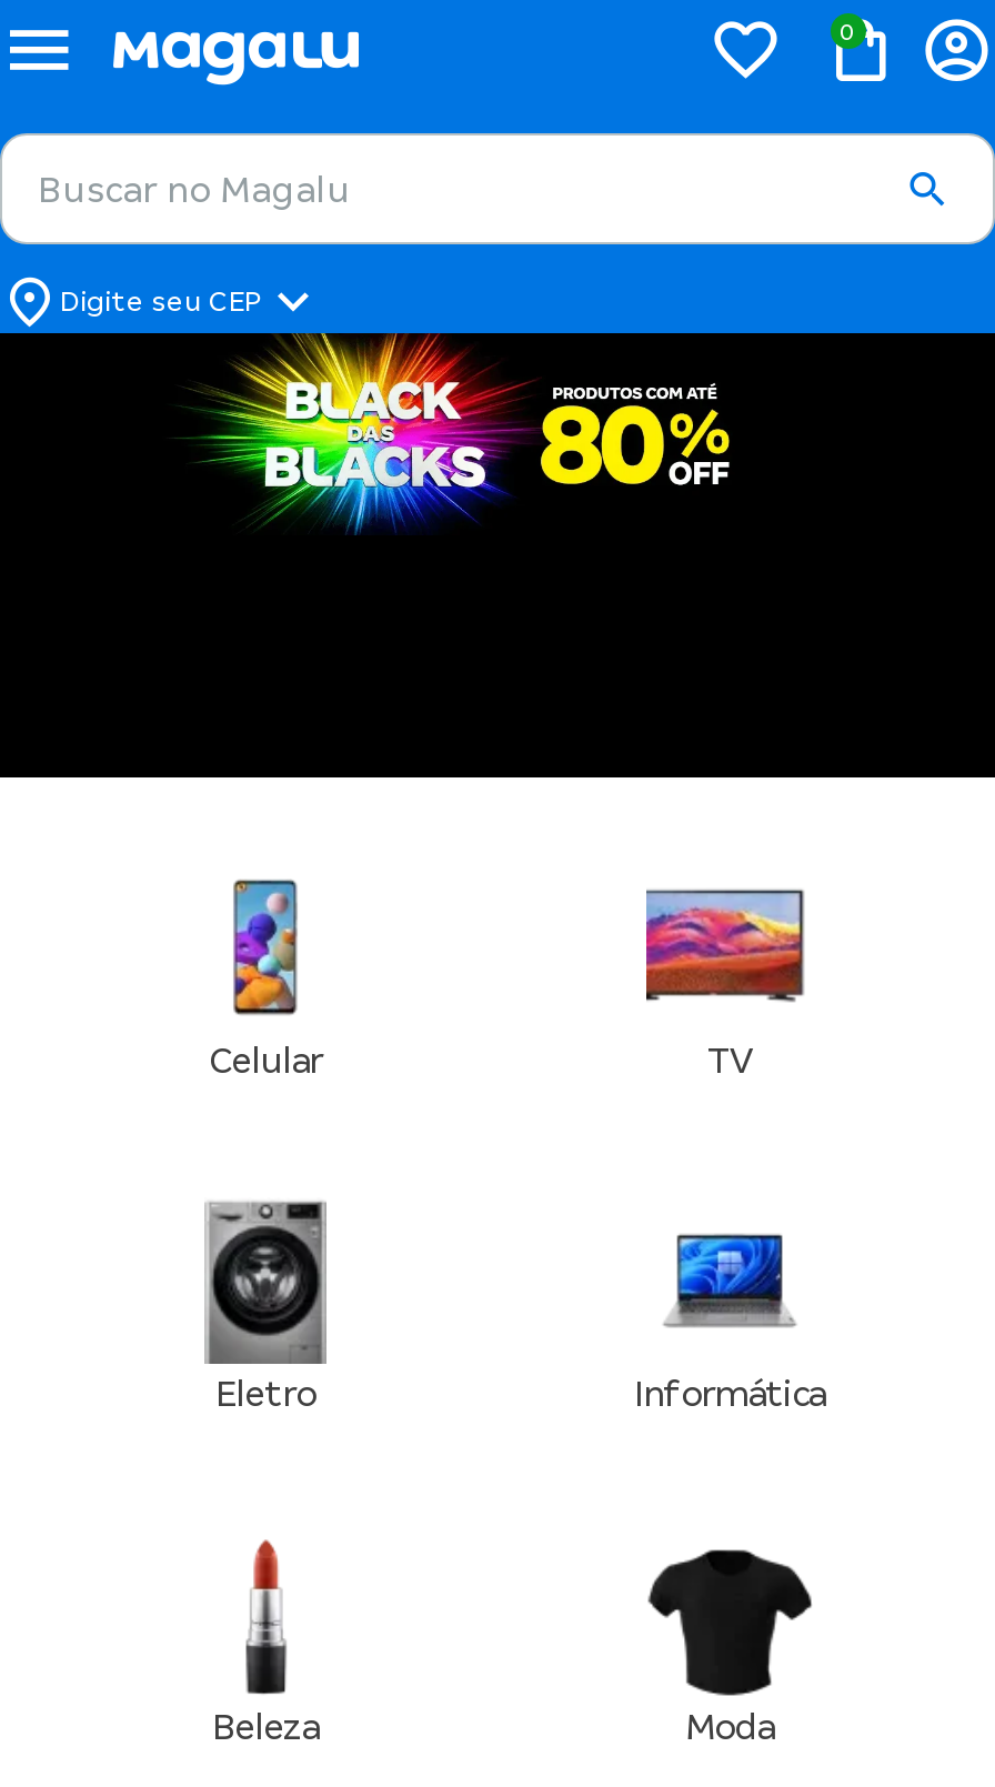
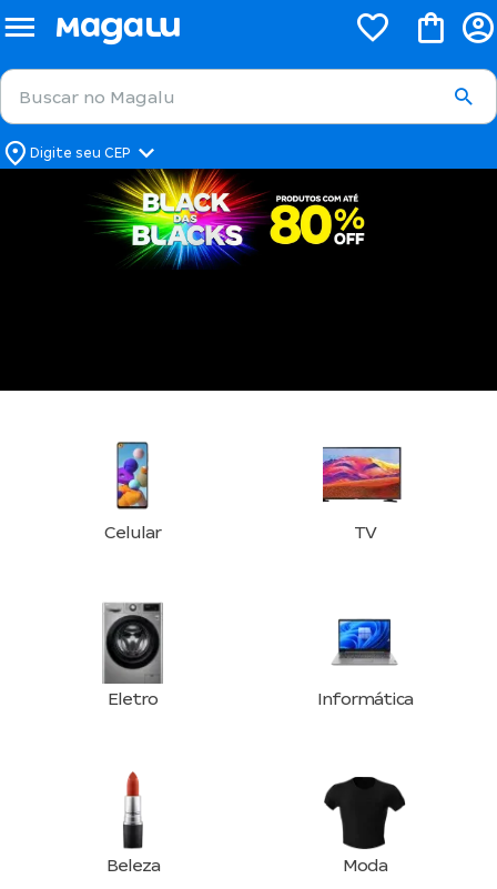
[840,18,857,44] 0 -> none

